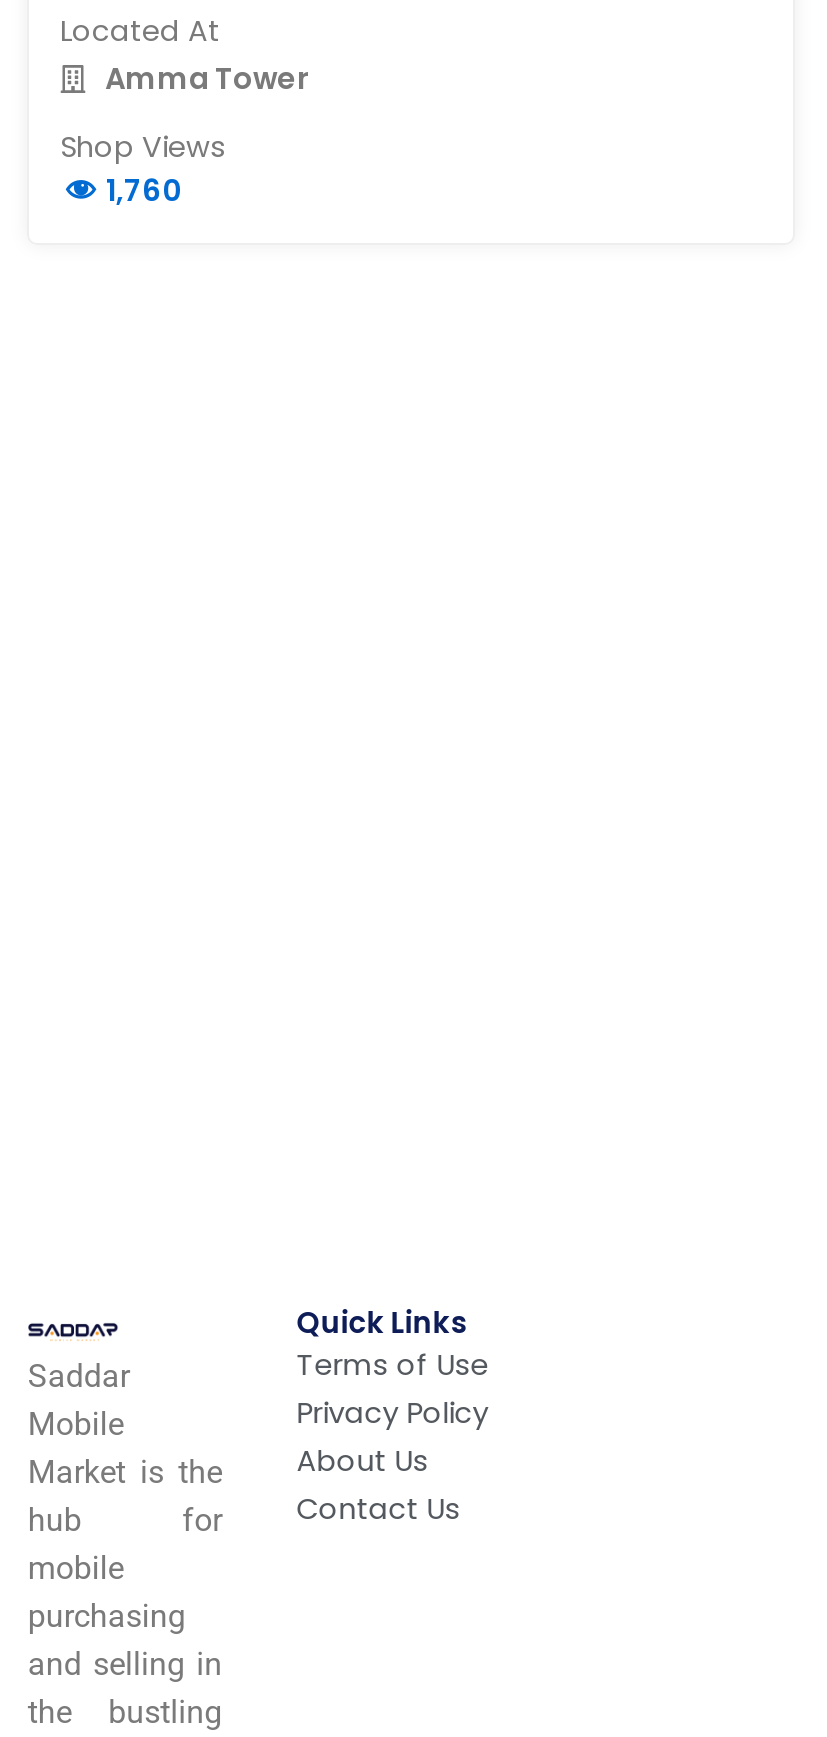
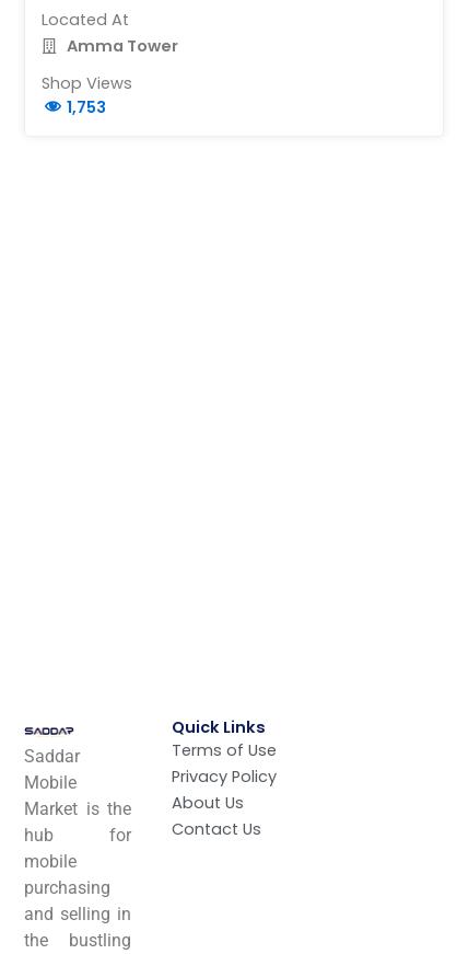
[106,171,182,211] 1,760 -> [67,97,107,119] 1,753

